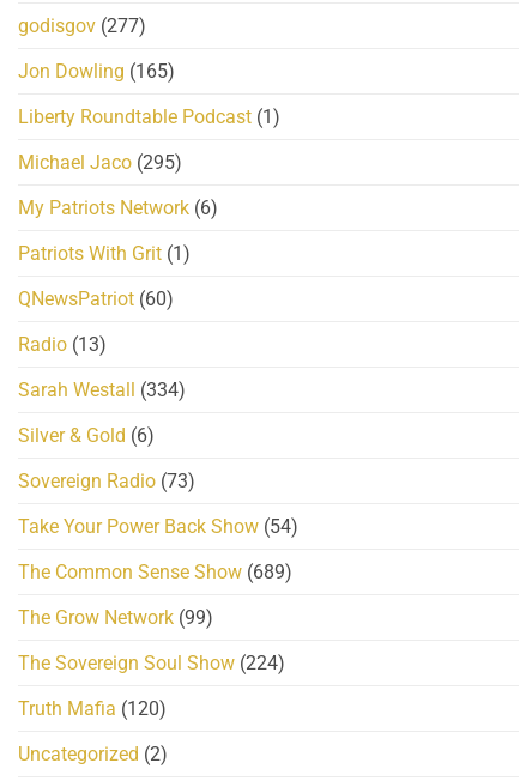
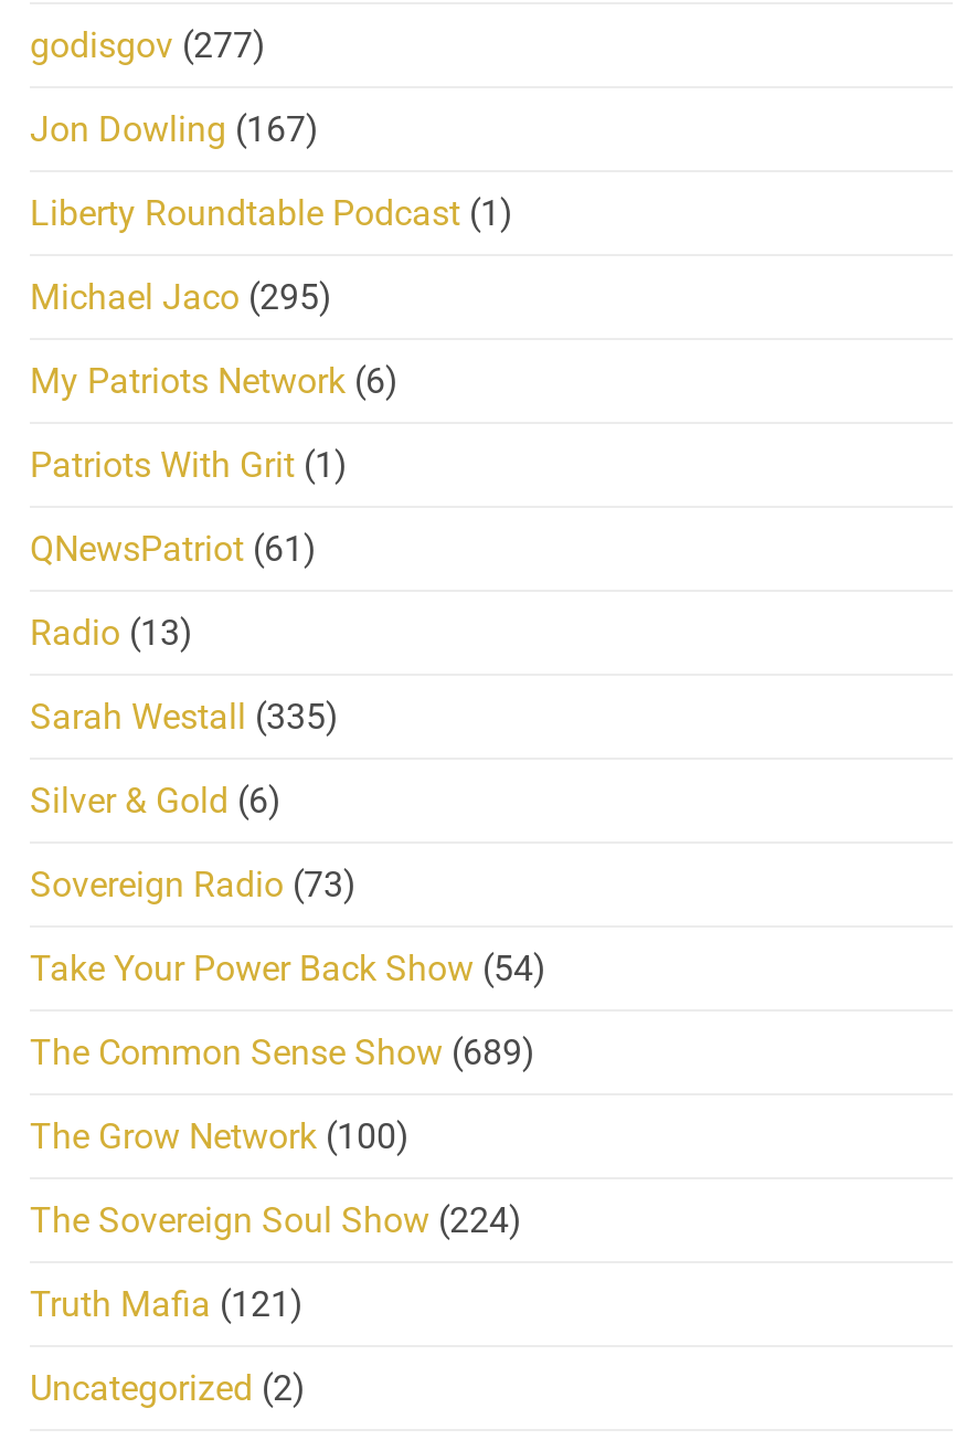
[18,60,175,83] Jon Dowling (165) -> [30,109,319,151] Jon Dowling (167)
[18,288,174,310] QNewsPatriot (60) -> [30,528,317,570] QNewsPatriot (61)
[18,379,186,402] Sarah Westall (334) -> [30,696,339,738] Sarah Westall (335)
[18,606,213,629] The Grow Network (99) -> [30,1116,410,1158] The Grow Network (100)
[18,697,167,720] Truth Mafia (120) -> [30,1284,304,1326] Truth Mafia (121)

